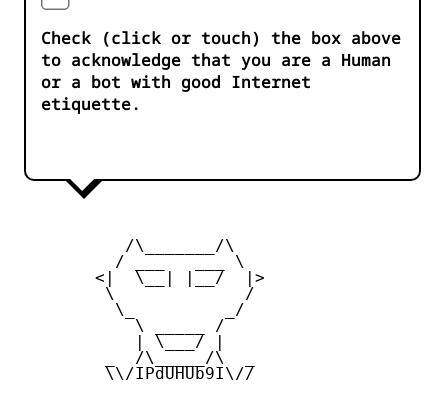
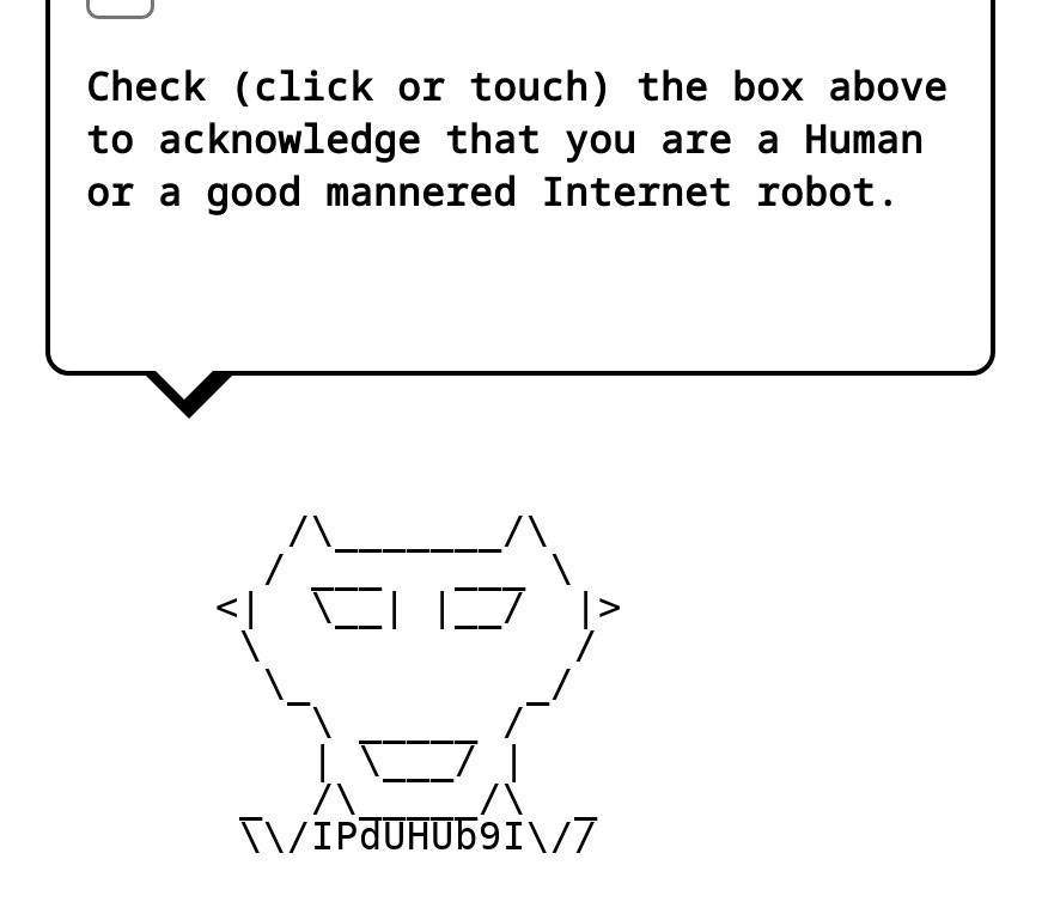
[41,71,311,115] or a bot with good Internet | etiquette. -> [86,166,900,218] or a good mannered Internet robot.

